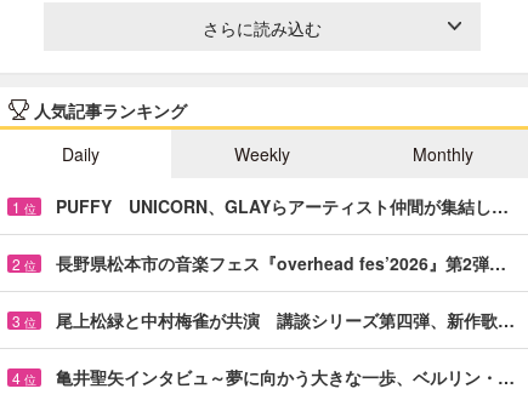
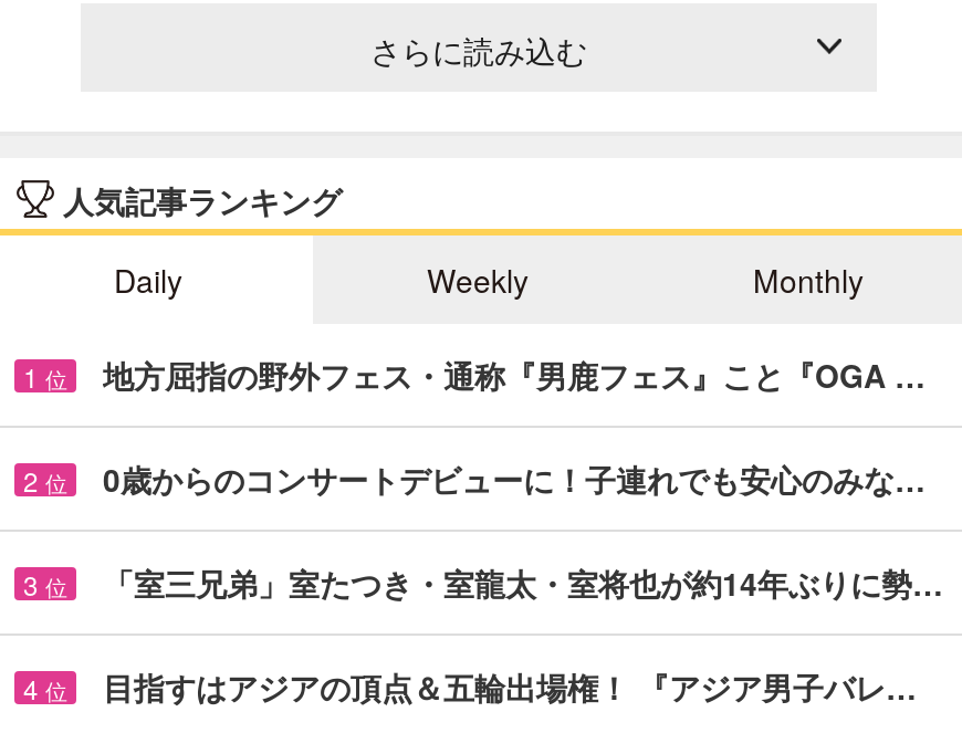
[56,194,509,218] PUFFY UNICORN、GLAYらアーティスト仲間が集結し… -> [103,352,926,396] 地方屈指の野外フェス・通称『男鹿フェス』こと『OGA …
[56,251,506,275] 長野県松本市の音楽フェス『overhead fes’2026』第2弾… -> [103,456,926,500] 0歳からのコンサートデビューに！子連れでも安心のみな…
[56,308,515,332] 尾上松緑と中村梅雀が共演 講談シリーズ第四弾、新作歌… -> [103,560,943,604] 「室三兄弟」室たつき・室龍太・室将也が約14年ぶりに勢…
[56,365,515,389] 亀井聖矢インタビュ～夢に向かう大きな一歩、ベルリン・… -> [103,664,917,708] 目指すはアジアの頂点＆五輪出場権！ 『アジア男子バレ…

